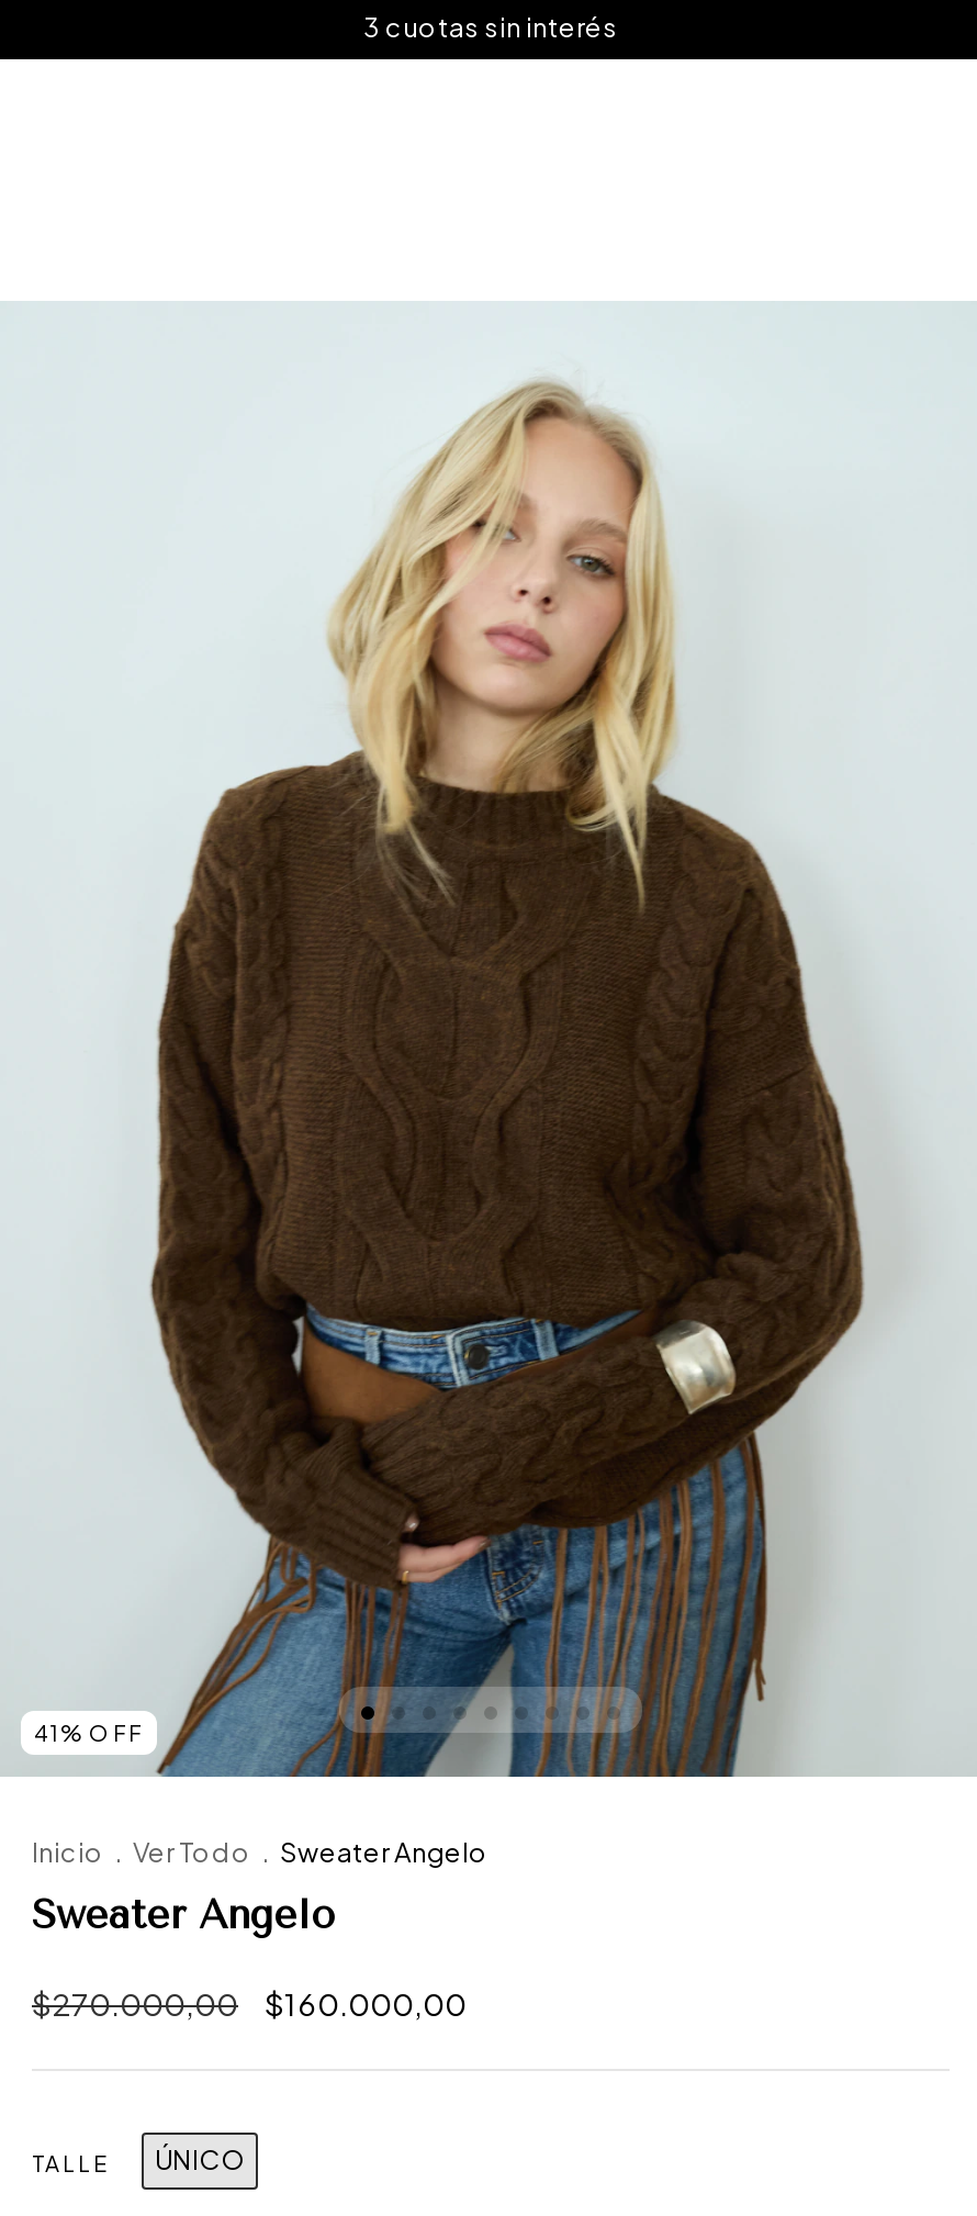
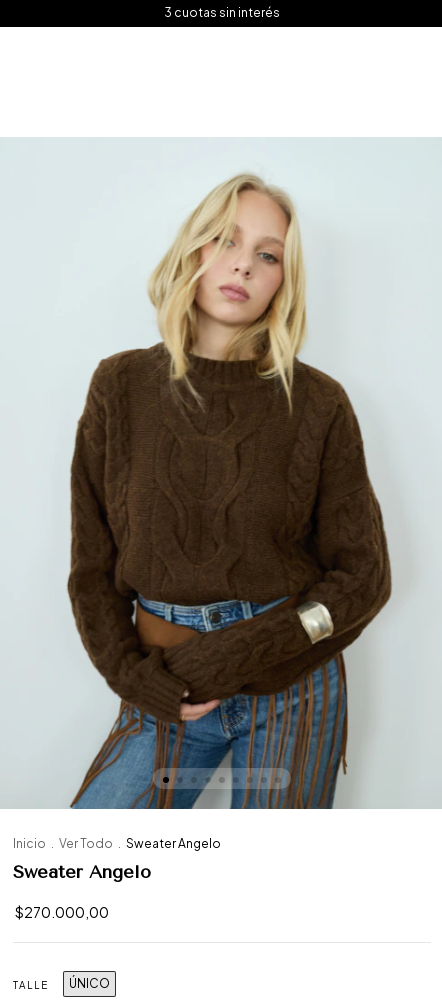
[34,1720,144,1746] 41% OFF -> none
[265,1983,467,2023] $160.000,00 -> none

